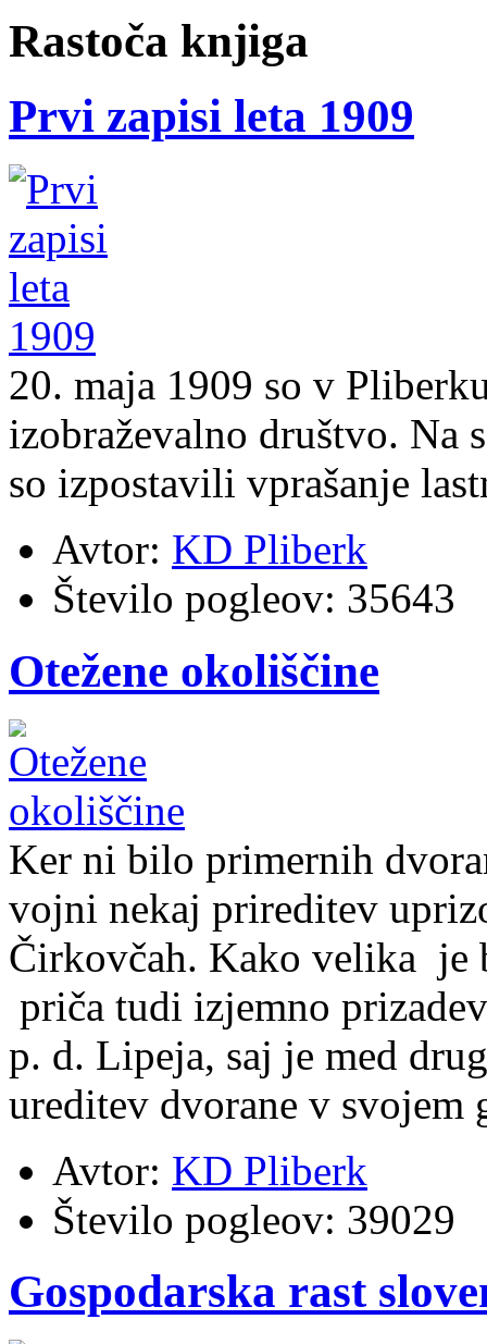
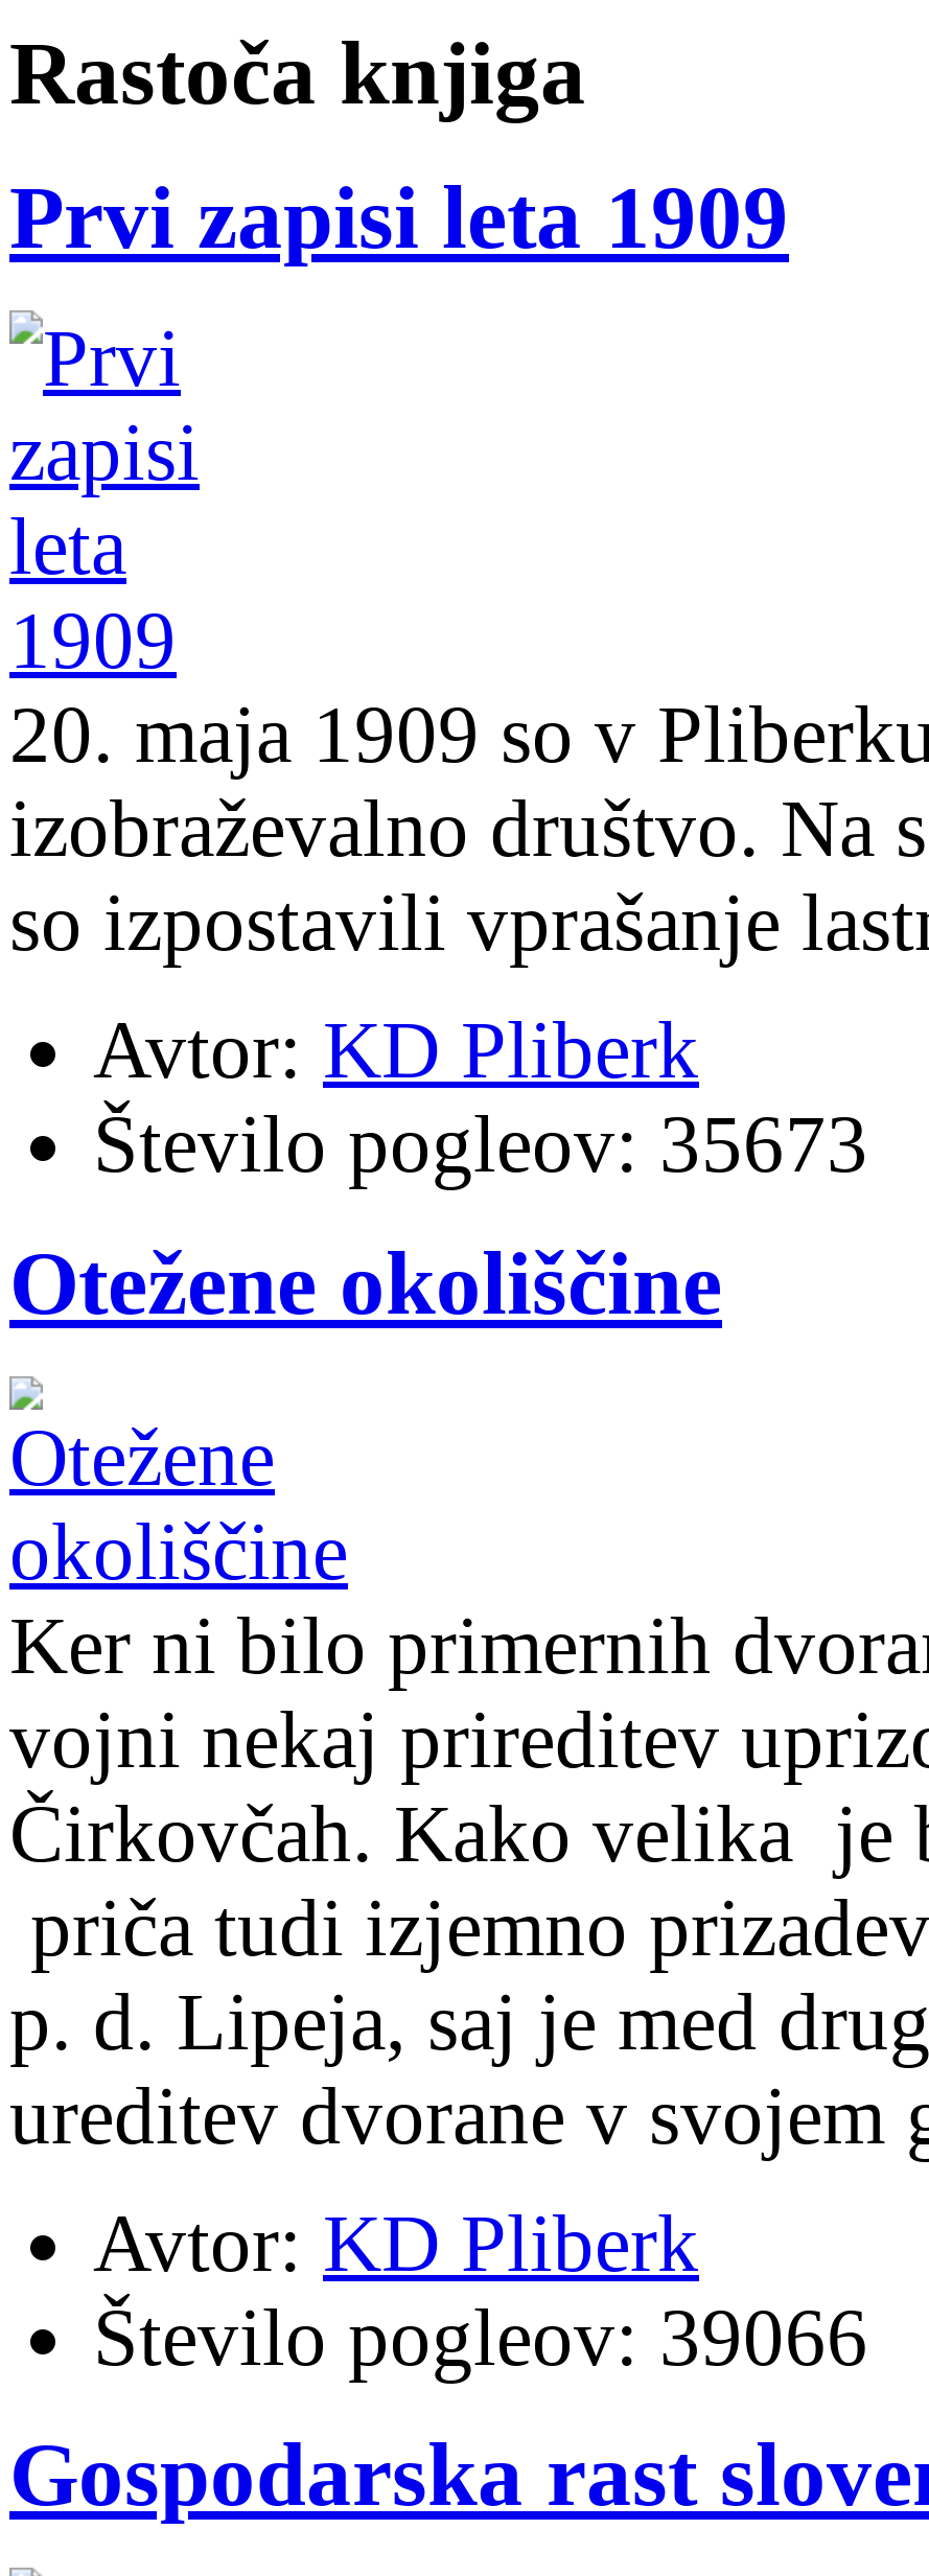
[52,574,455,621] Število pogleov: 35643 -> [93,1098,868,1188] Število pogleov: 35673
[52,1195,455,1242] Število pogleov: 39029 -> [93,2291,868,2381] Število pogleov: 39066

